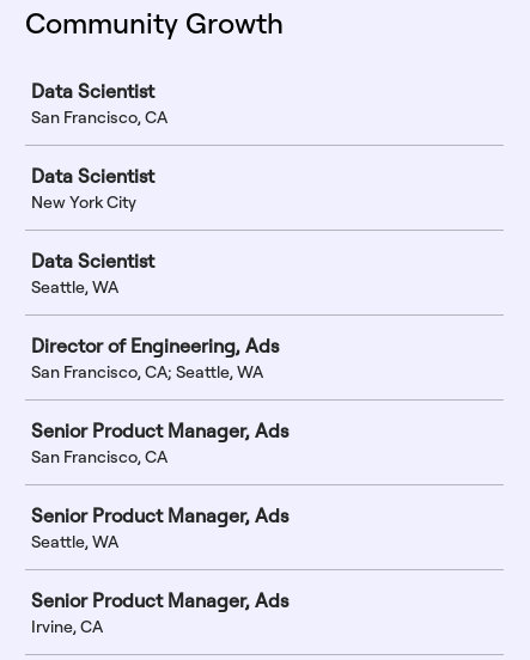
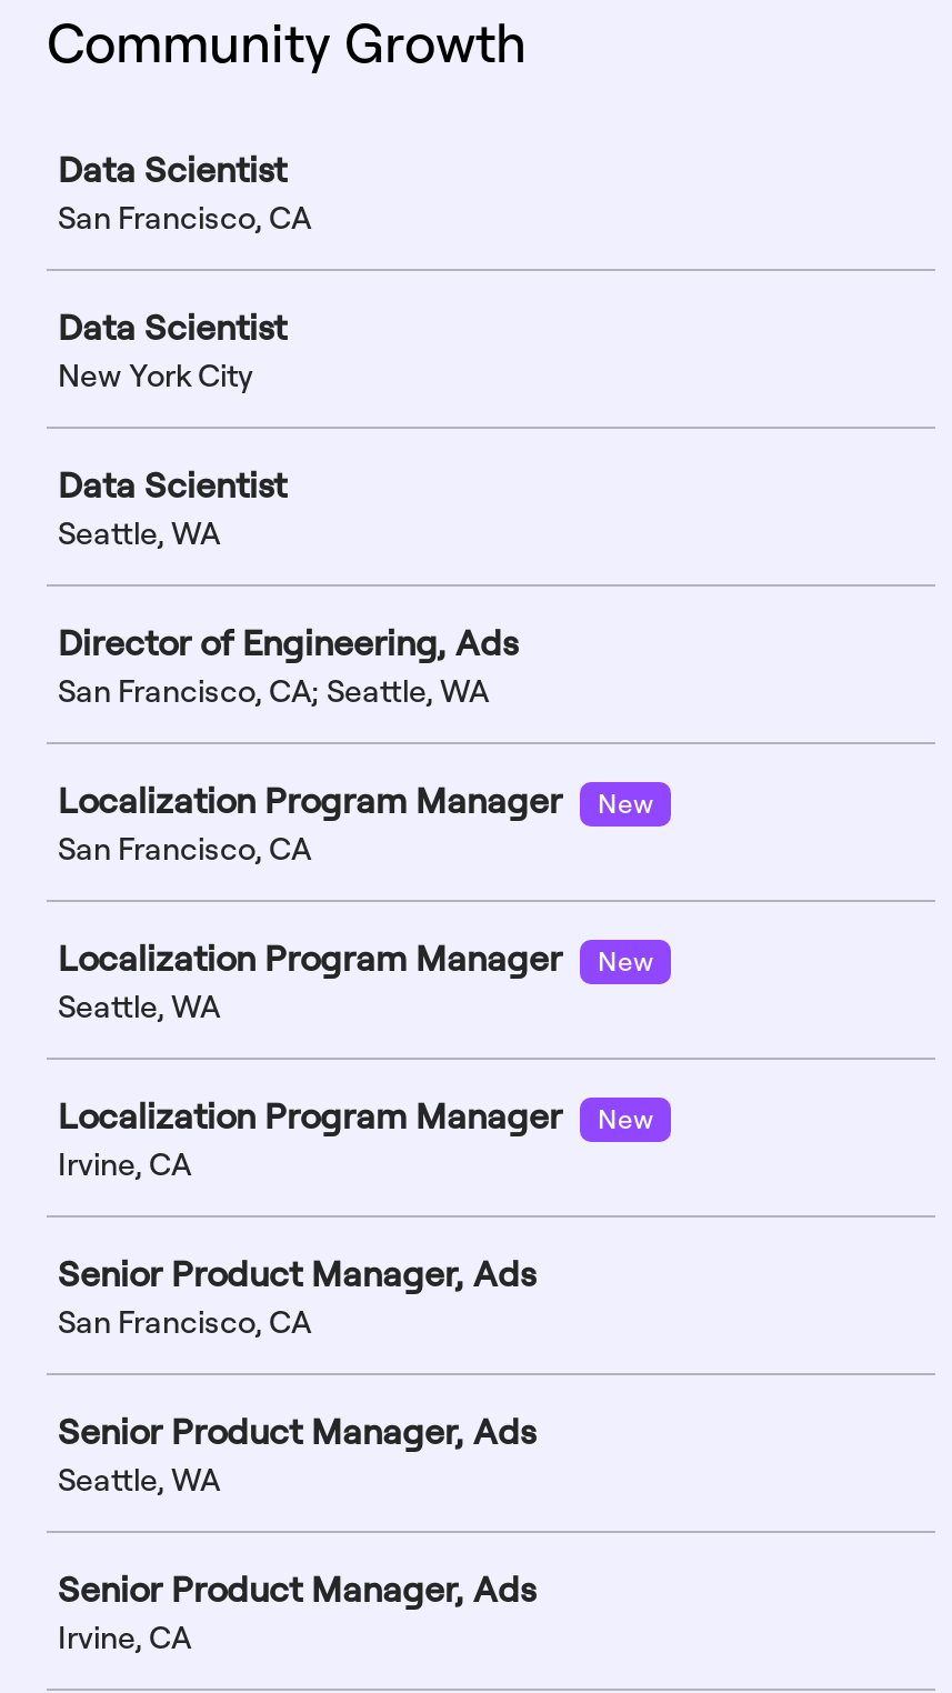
none -> [58,778,653,1184] Localization Program Manager | New | San Francisco, CA | Localization Program Manager | New | Seattle, WA | Localization Program Manager | New | Irvine, CA

